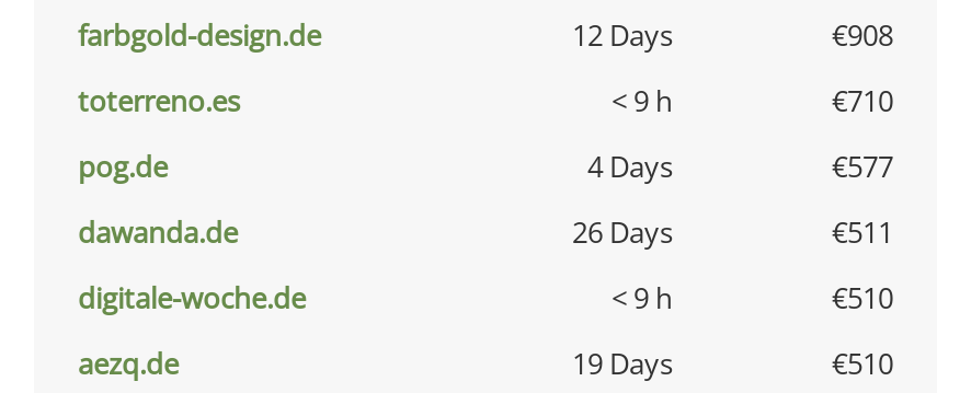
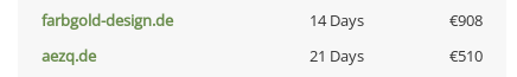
[572,15,673,55] 12 Days -> [309,9,363,31] 14 Days
[78,81,893,317] toterreno.es | < 9 h | €710 | pog.de | 4 Days | €577 | dawanda.de | 26 Days | €511 | digitale-woche.de | < 9 h | €510 -> none
[572,344,673,383] 19 Days -> [309,45,363,66] 21 Days

